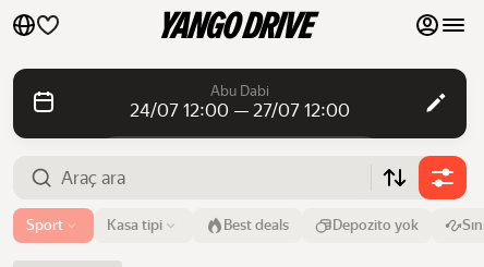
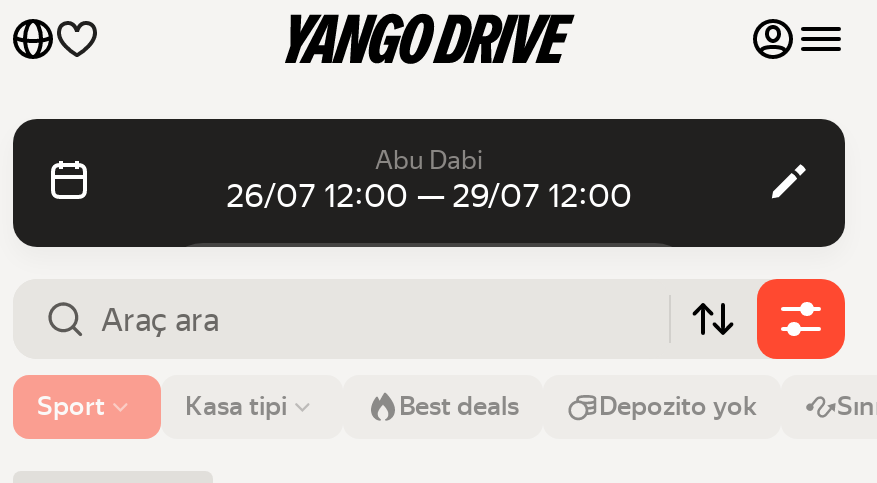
[130,100,350,121] 24/07 12:00 — 27/07 12:00 -> [226,177,632,215] 26/07 12:00 — 29/07 12:00

